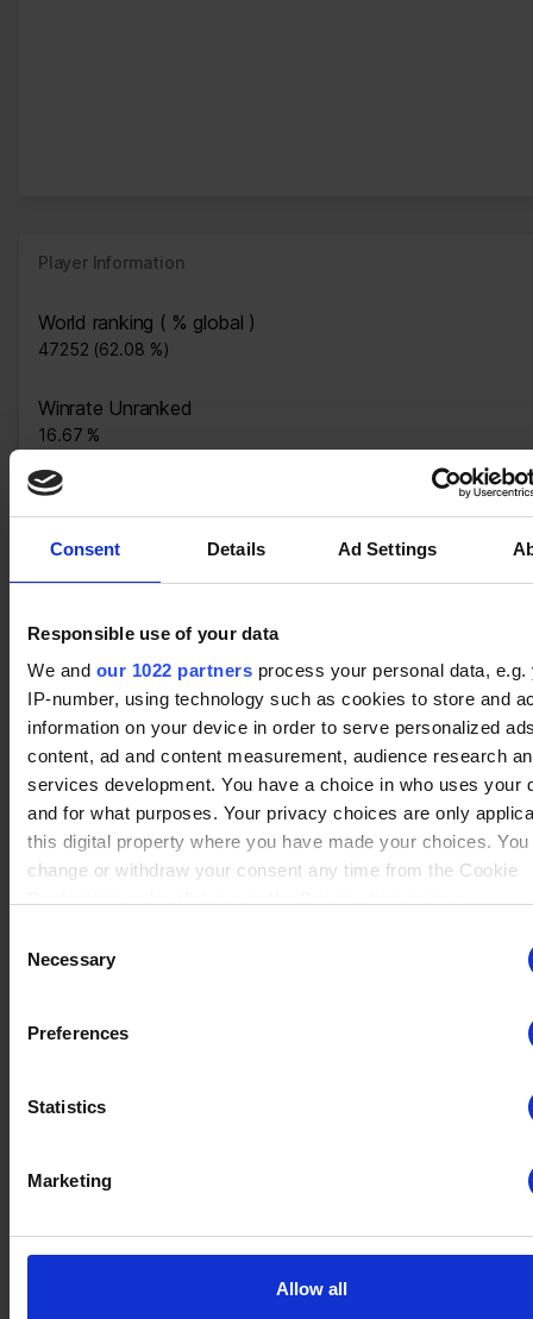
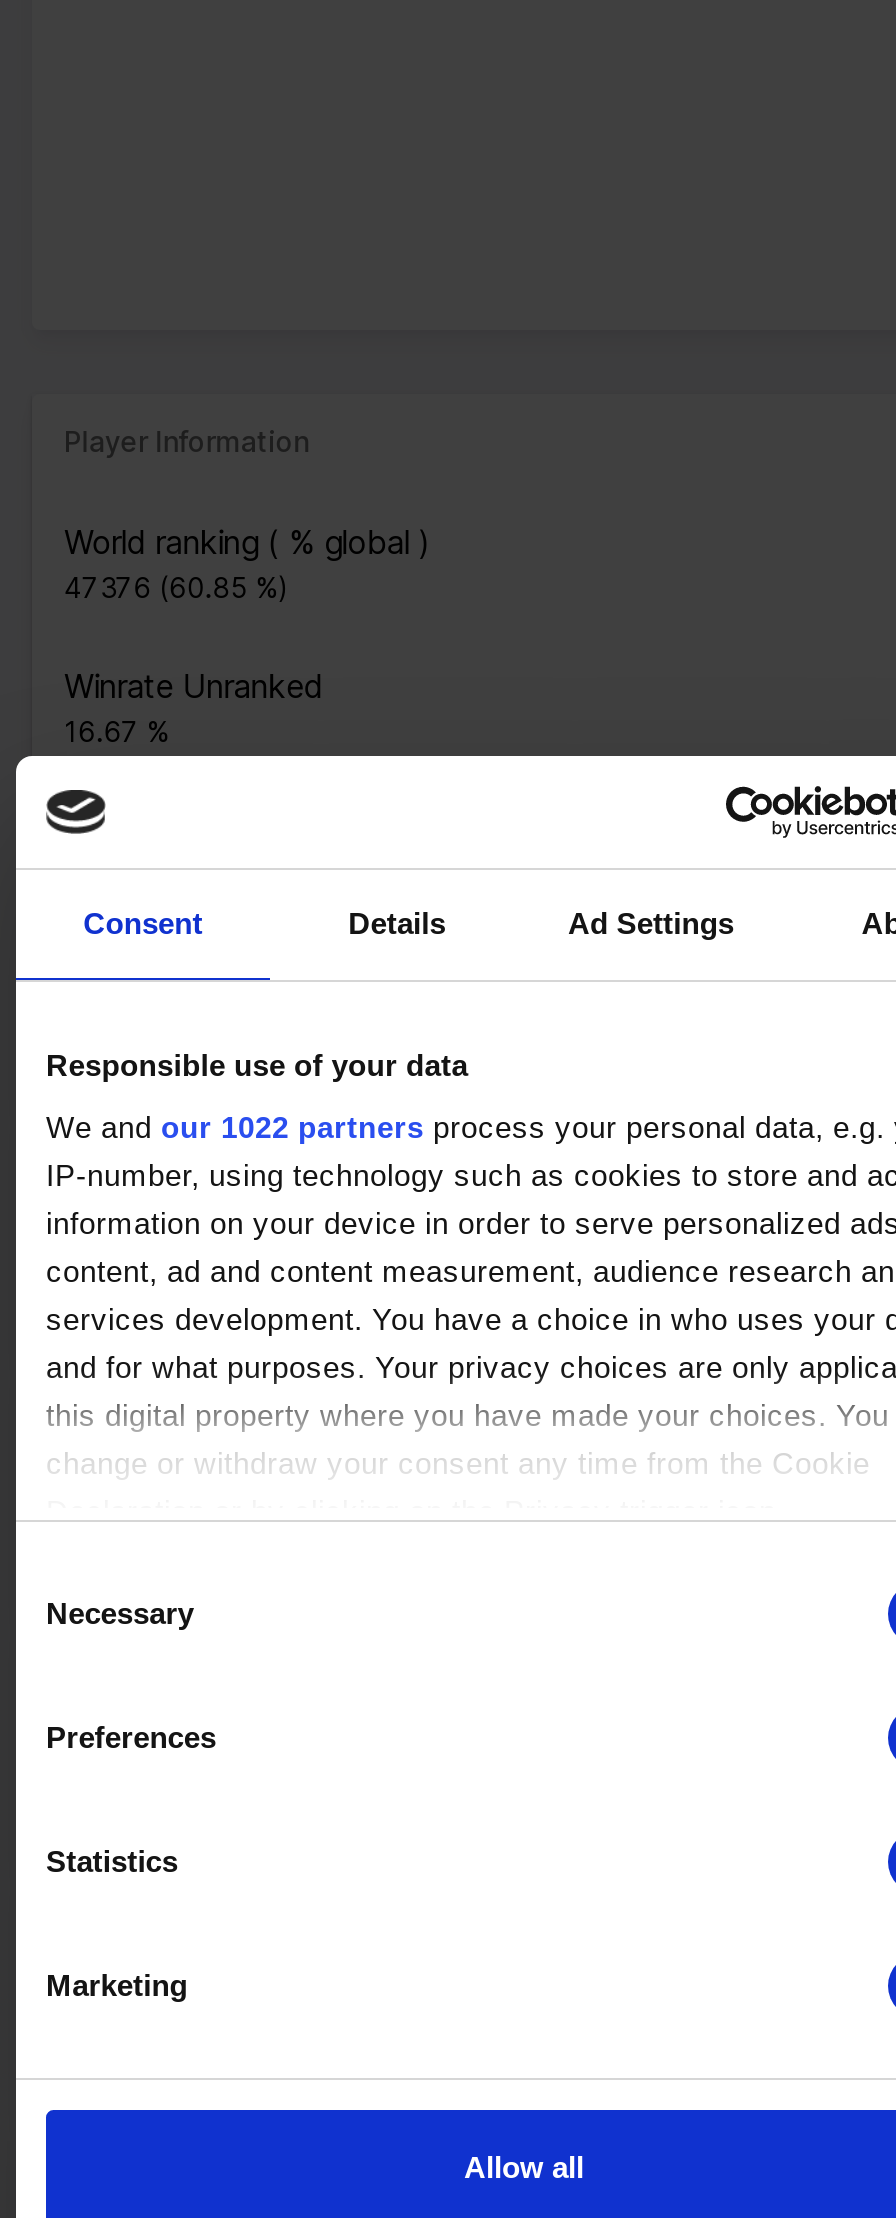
[38,339,170,359] 47252 (62.08 %) -> [64,570,290,604] 47376 (60.85 %)

